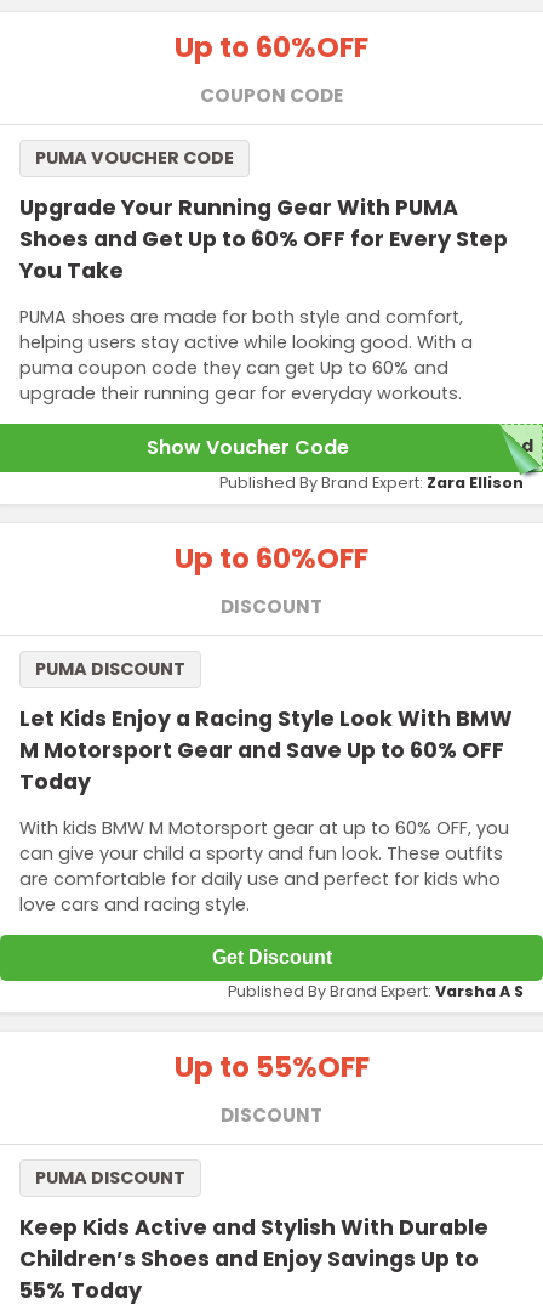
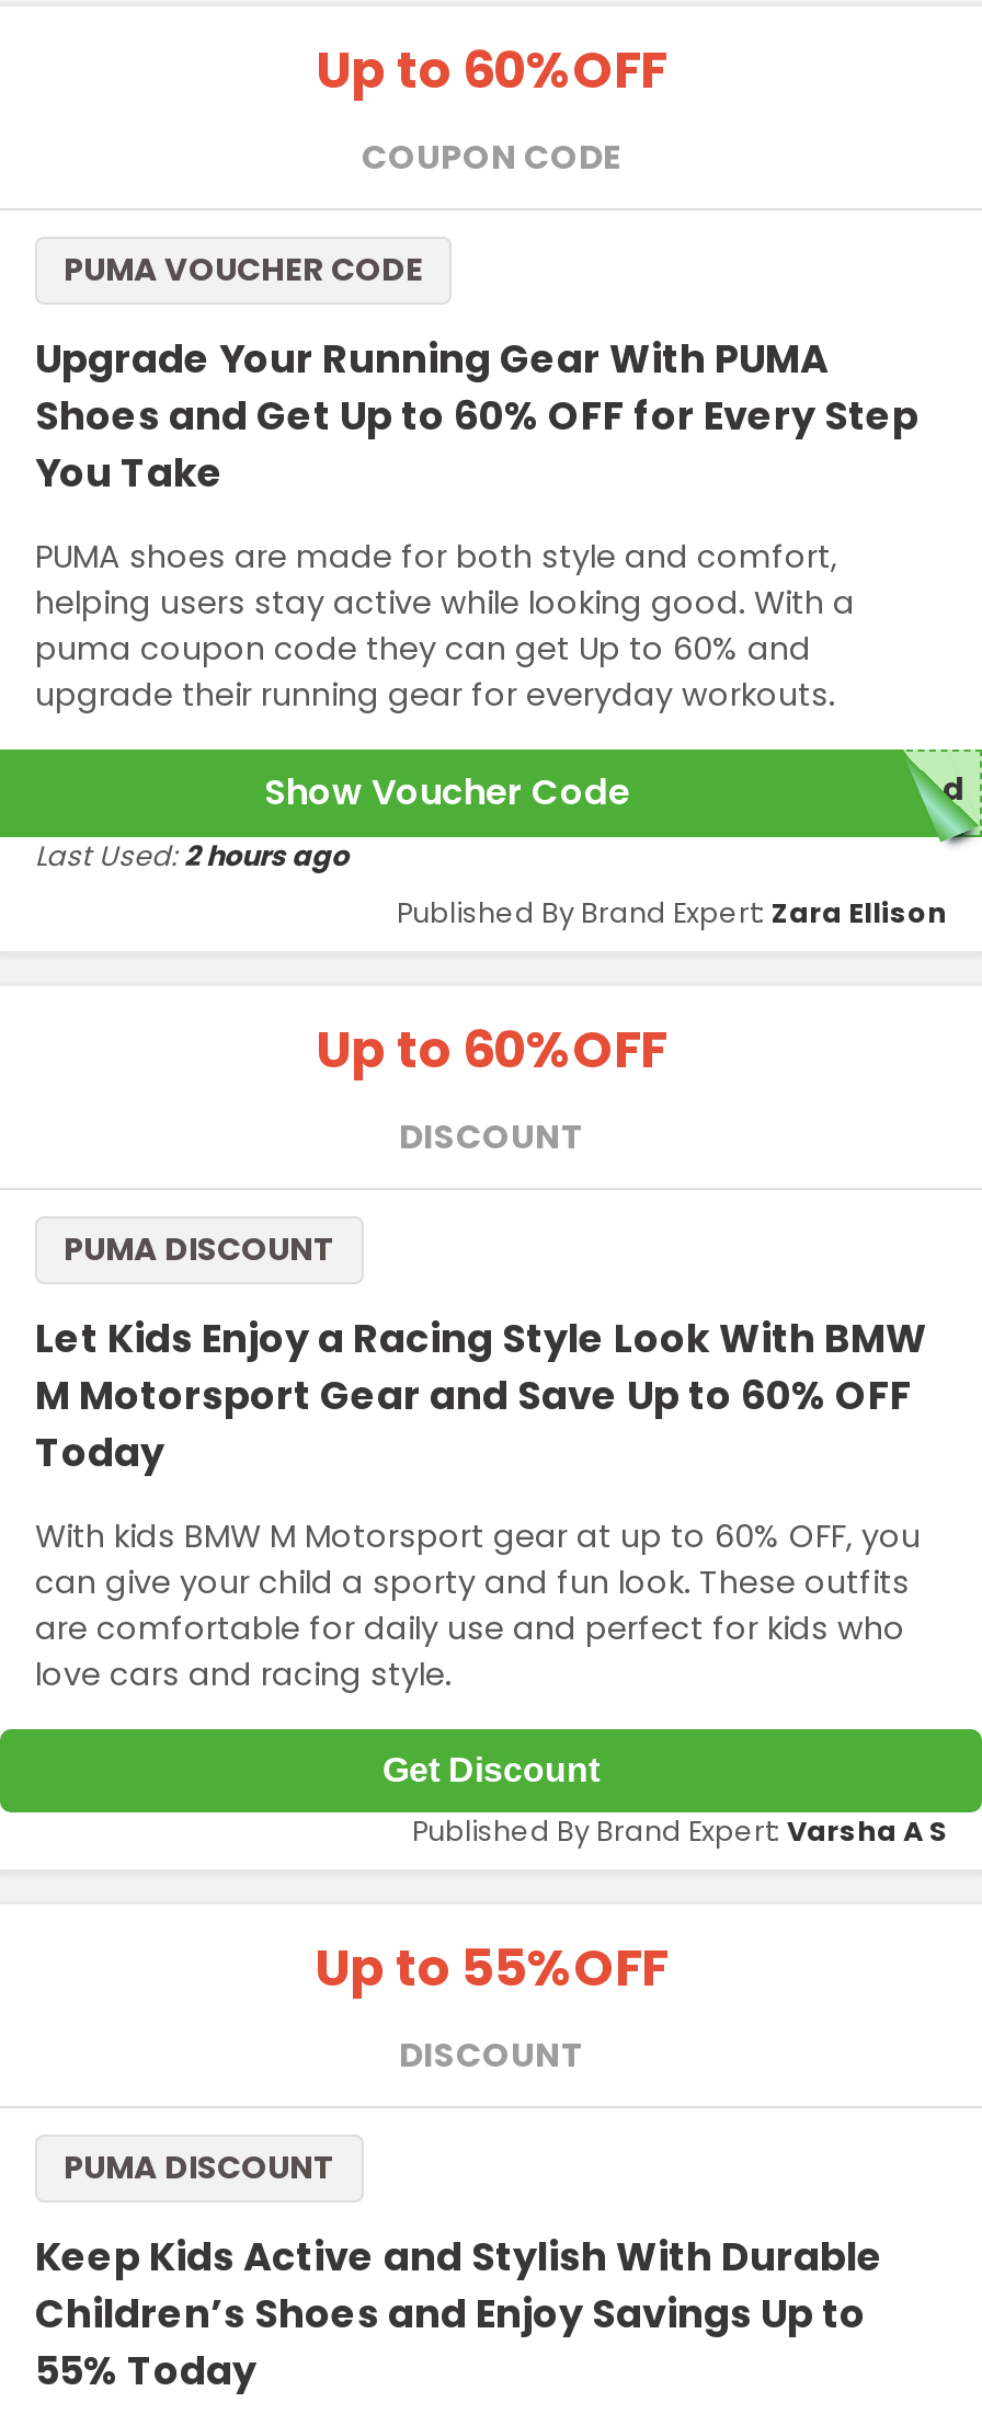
none -> [35,837,349,875] Last Used:2 hours ago

